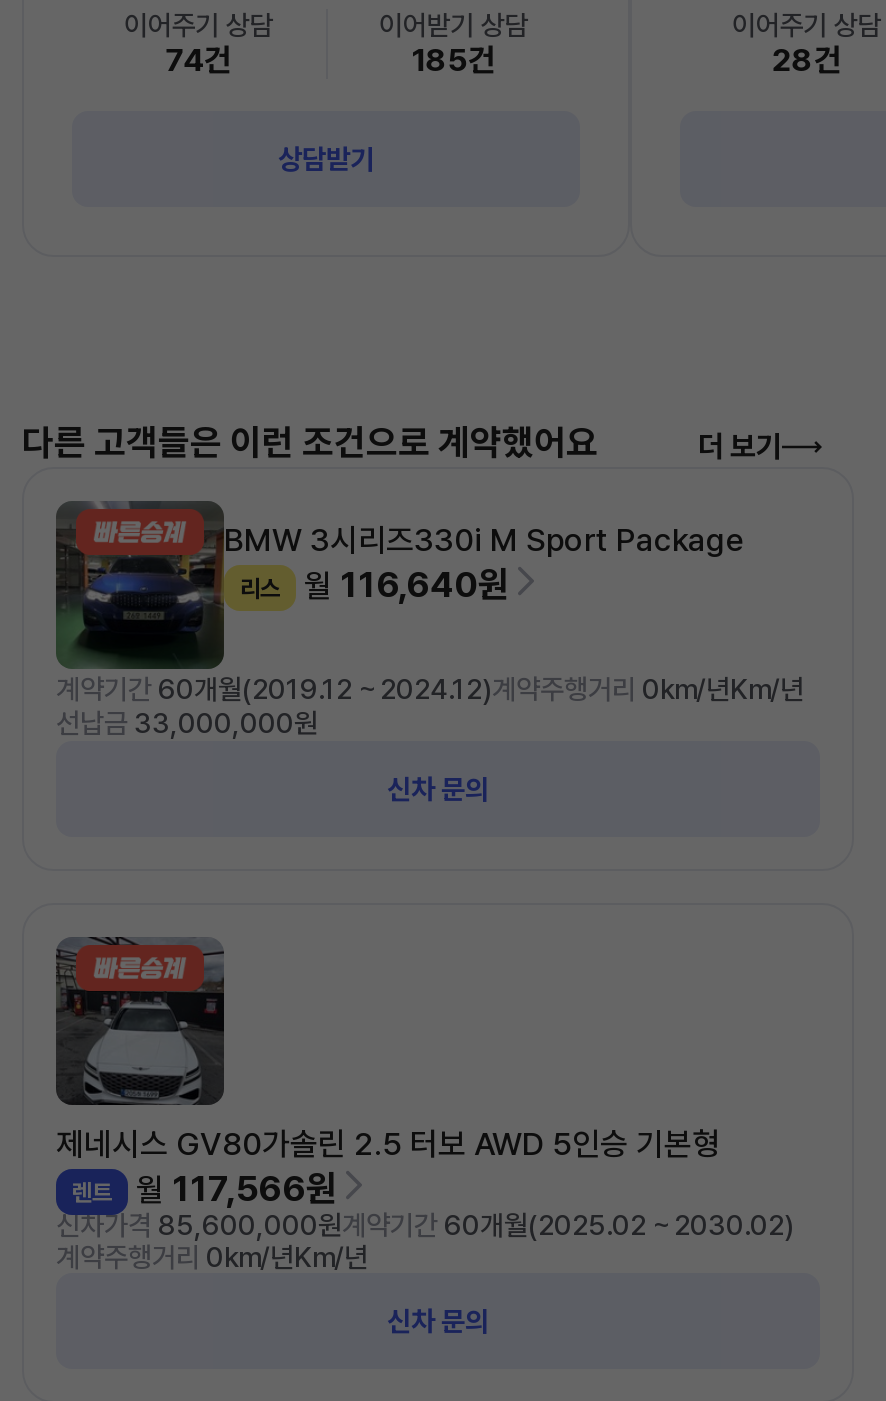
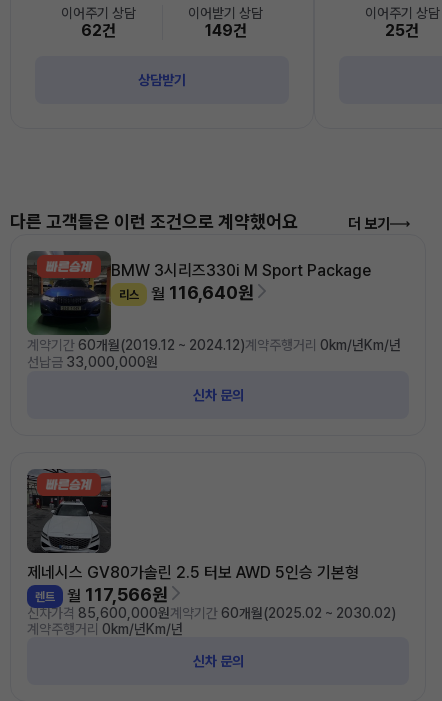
[166,41,232,79] 74건 -> [81,21,116,40] 62건
[412,41,496,79] 185건 -> [205,21,247,40] 149건
[772,41,842,79] 28건 -> [385,21,419,40] 25건

